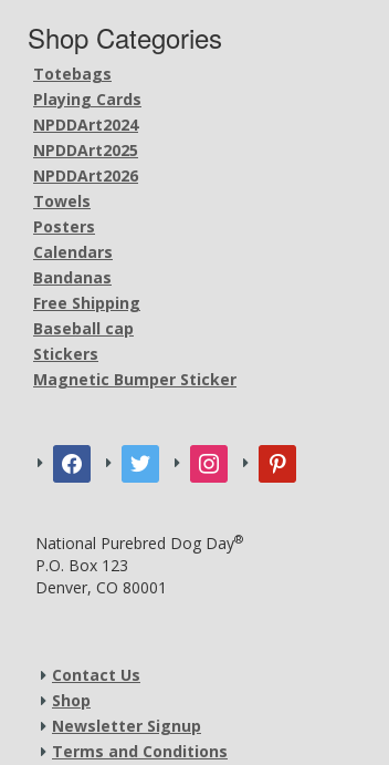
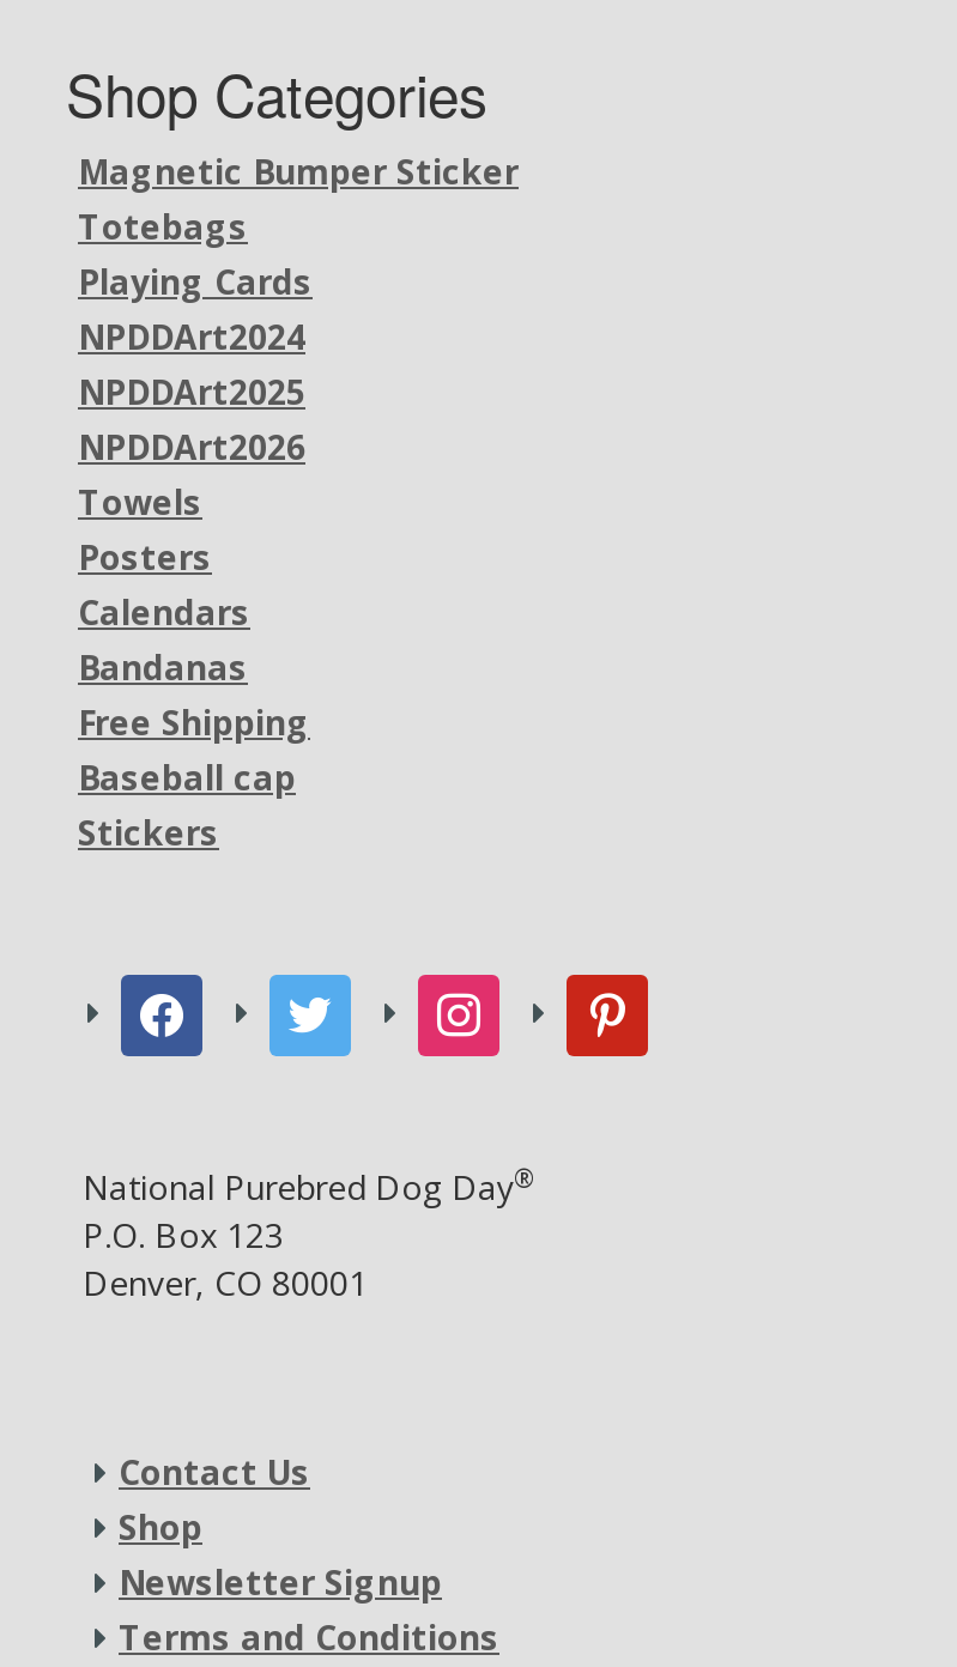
moved [33,63,141,364] -> [78,204,313,855]: Totebags | Playing Cards | NPDDArt2024 | ... | Baseball cap | Stickers
moved [33,369,236,390] -> [78,149,519,194]: Magnetic Bumper Sticker

